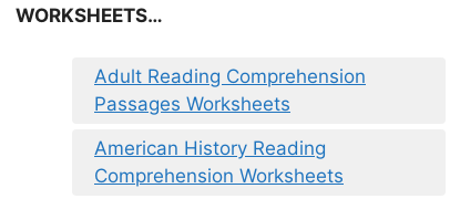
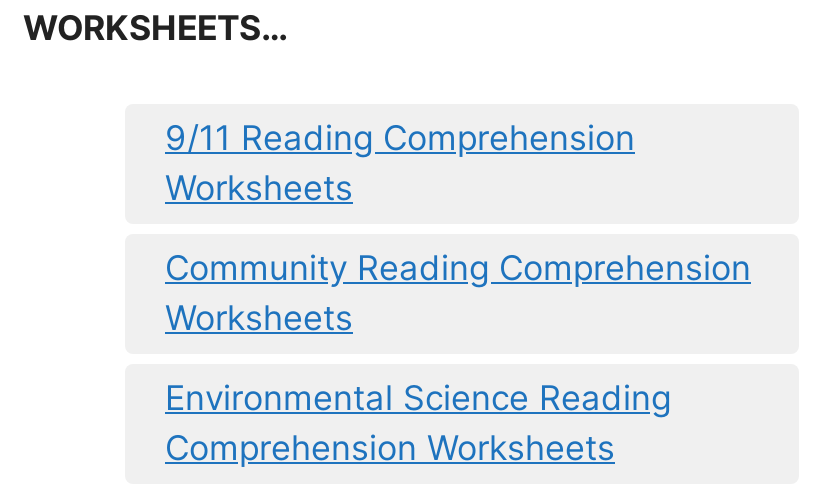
[94,66,366,160] Adult Reading Comprehension | Passages Worksheets | American History Reading -> [165,119,751,419] 9/11 Reading Comprehension | Worksheets | Community Reading Comprehension | Worksheets | Environmental Science Reading

